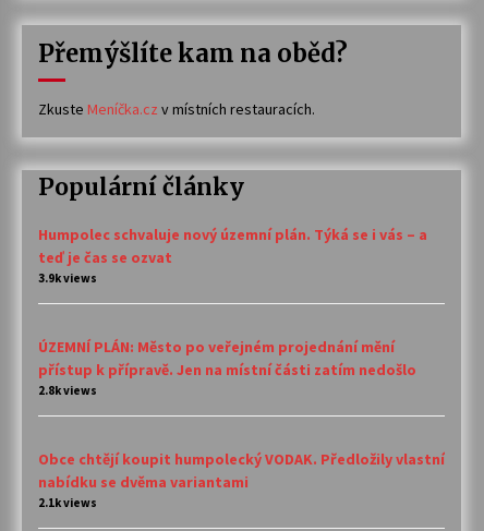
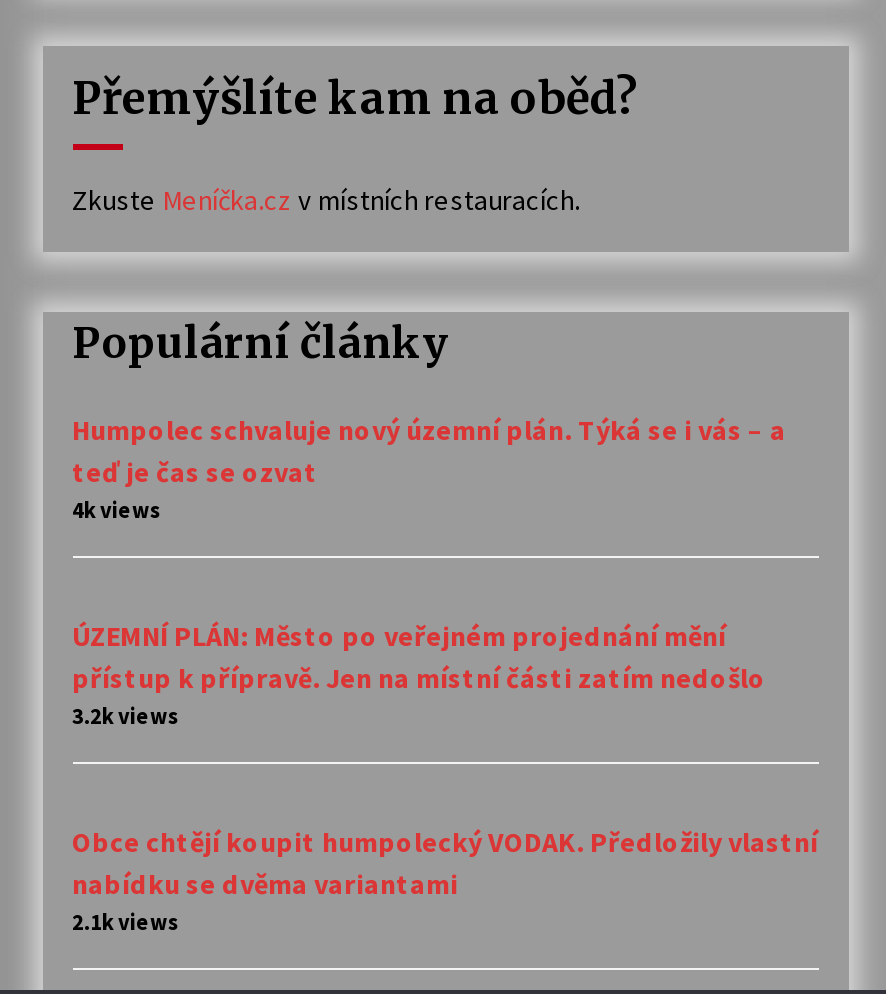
[38,270,96,285] 3.9k views -> [72,495,162,523] 4k views
[38,382,96,398] 2.8k views -> [72,701,180,729] 3.2k views

